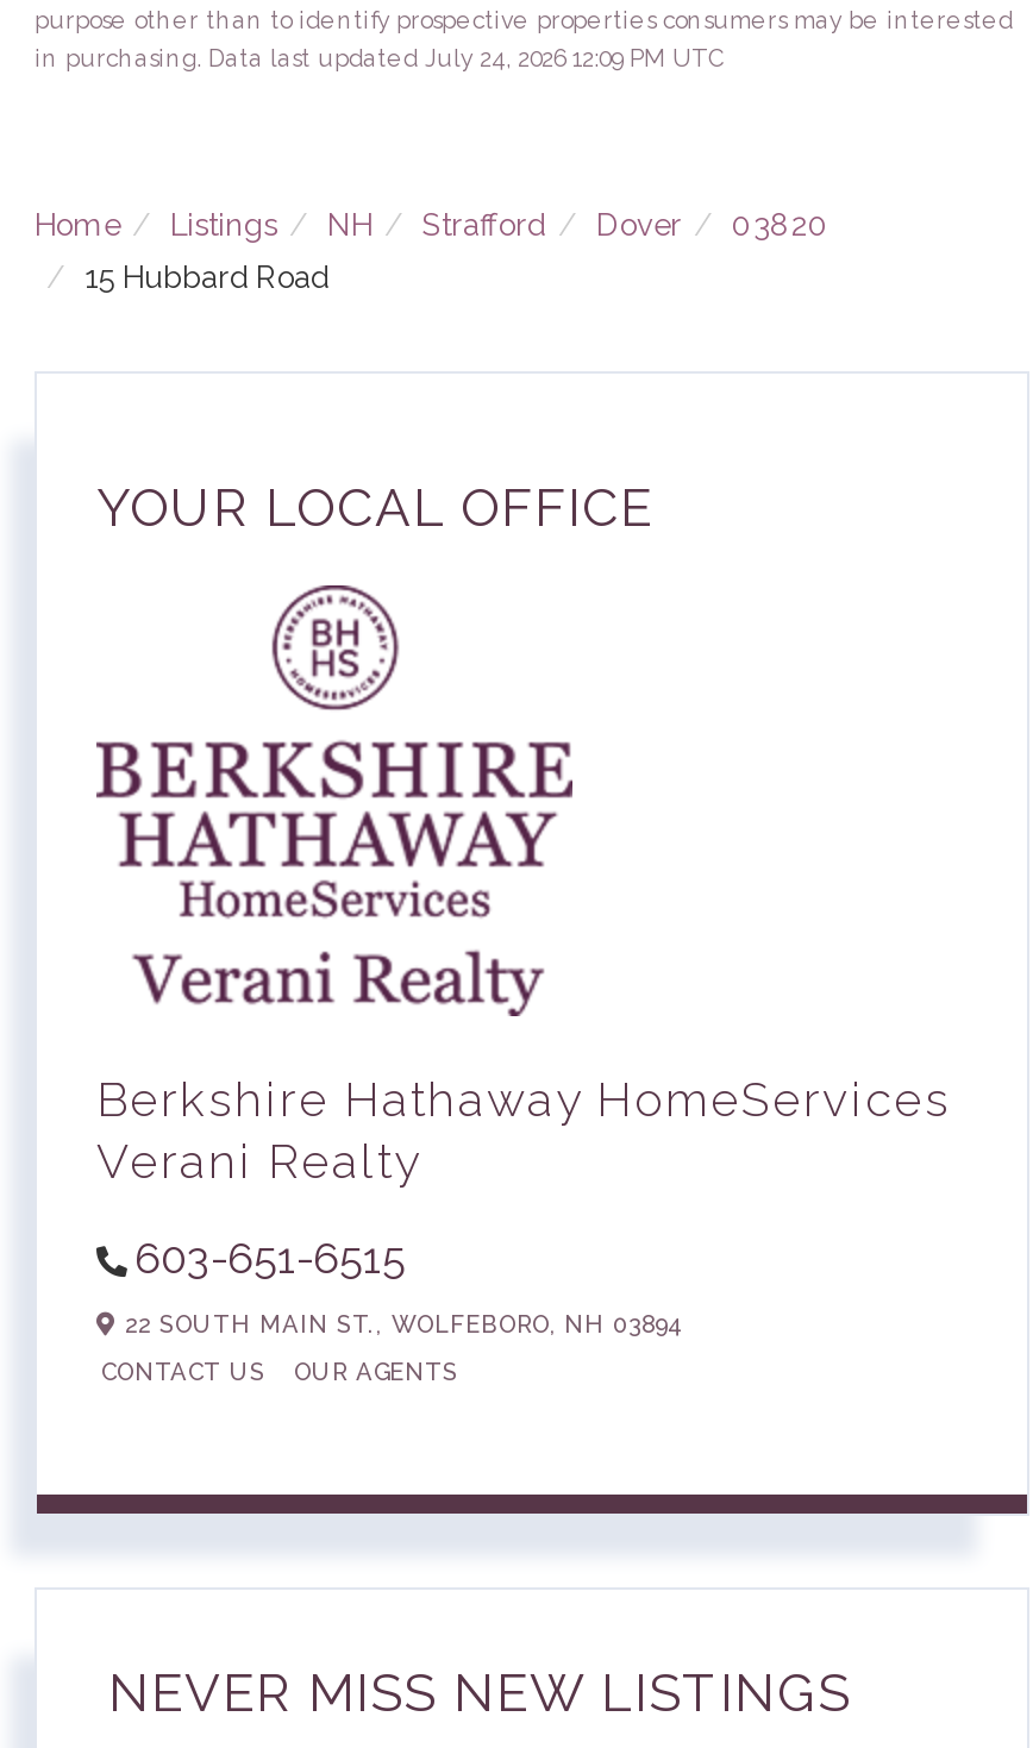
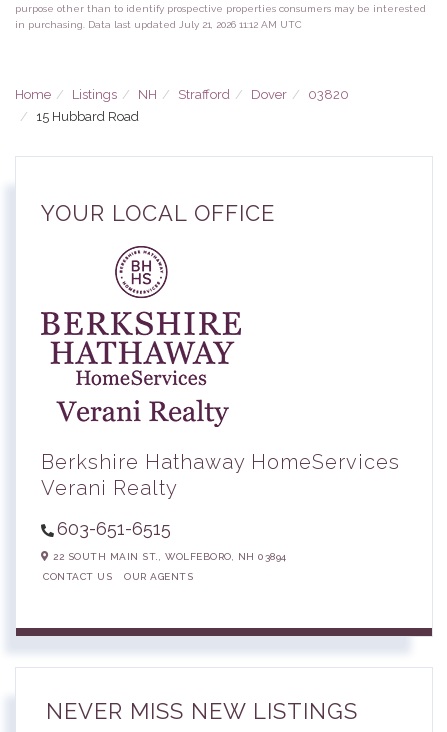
[35,46,725,72] in purchasing. Data last updated July 24, 2026 12:09 PM UTC -> [15,19,302,30] in purchasing. Data last updated July 21, 2026 11:12 AM UTC

